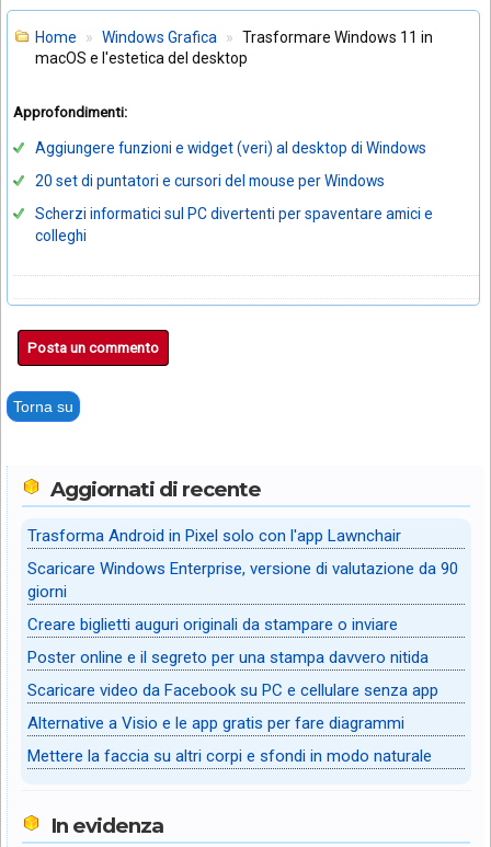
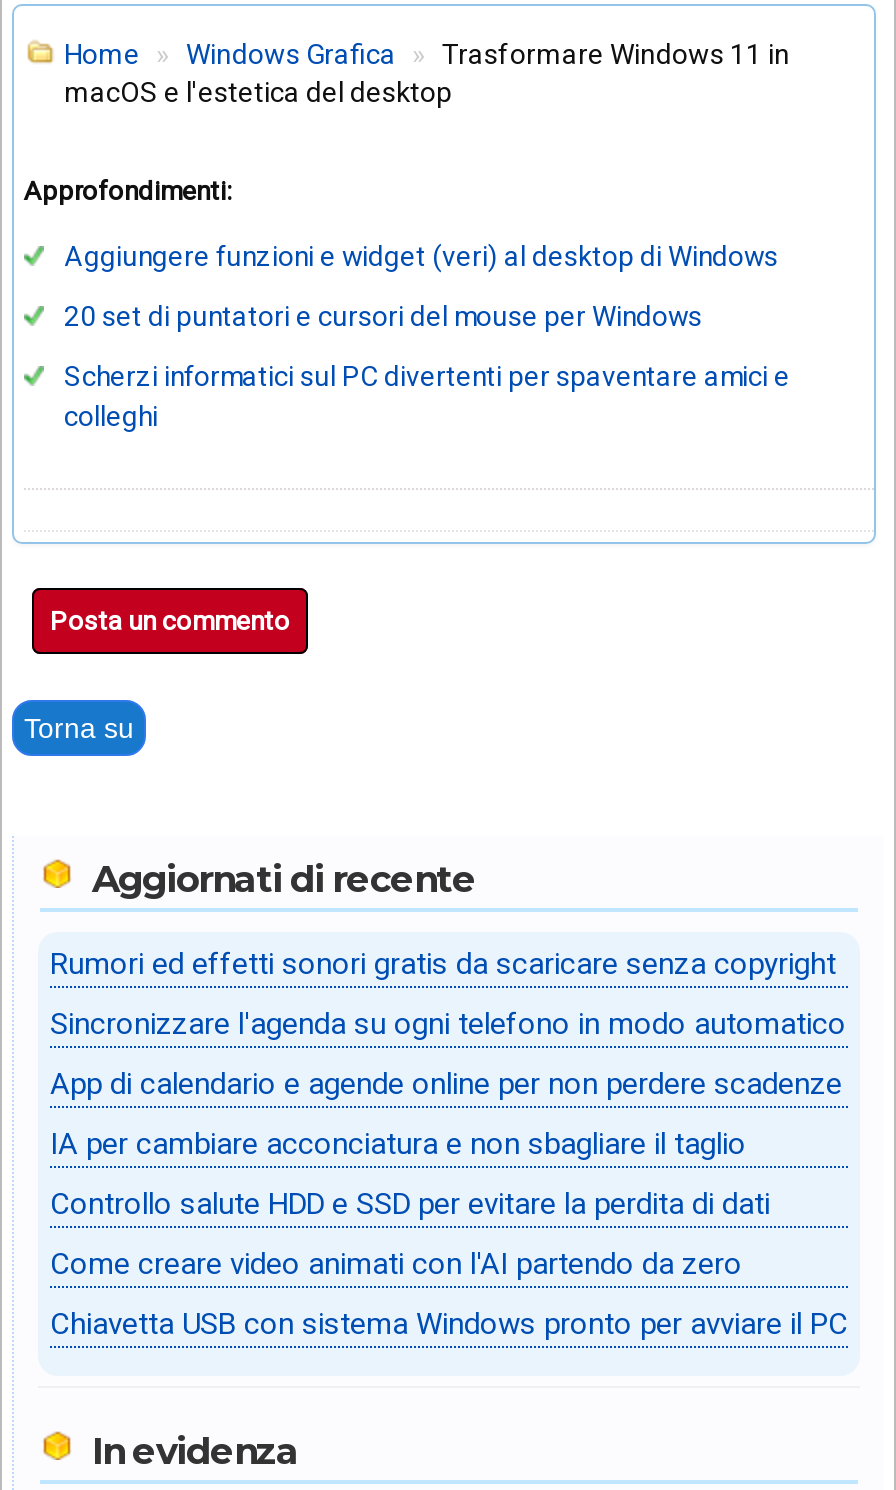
[27,526,401,545] Trasforma Android in Pixel solo con l'app Lawnchair -> [50,945,836,981] Rumori ed effetti sonori gratis da scaricare senza copyright
[27,558,458,601] Scaricare Windows Enterprise, versione di valutazione da 90 | giorni -> [50,1005,846,1041] Sincronizzare l'agenda su ogni telefono in modo automatico
[27,614,398,634] Creare biglietti auguri originali da stampare o inviare -> [50,1065,842,1101] App di calendario e agende online per non perdere scadenze
[27,647,429,667] Poster online e il segreto per una stampa davvero nitida -> [50,1125,746,1161] IA per cambiare acconciatura e non sbagliare il taglio
[27,680,438,700] Scaricare video da Facebook su PC e cellulare senza app -> [50,1185,770,1221] Controllo salute HDD e SSD per evitare la perdita di dati
[27,713,404,733] Alternative a Visio e le app gratis per fare diagrammi -> [50,1245,742,1281] Come creare video animati con l'AI partendo da zero
[27,746,432,766] Mettere la faccia su altri corpi e sfondi in modo naturale -> [50,1305,848,1341] Chiavetta USB con sistema Windows pronto per avviare il PC

